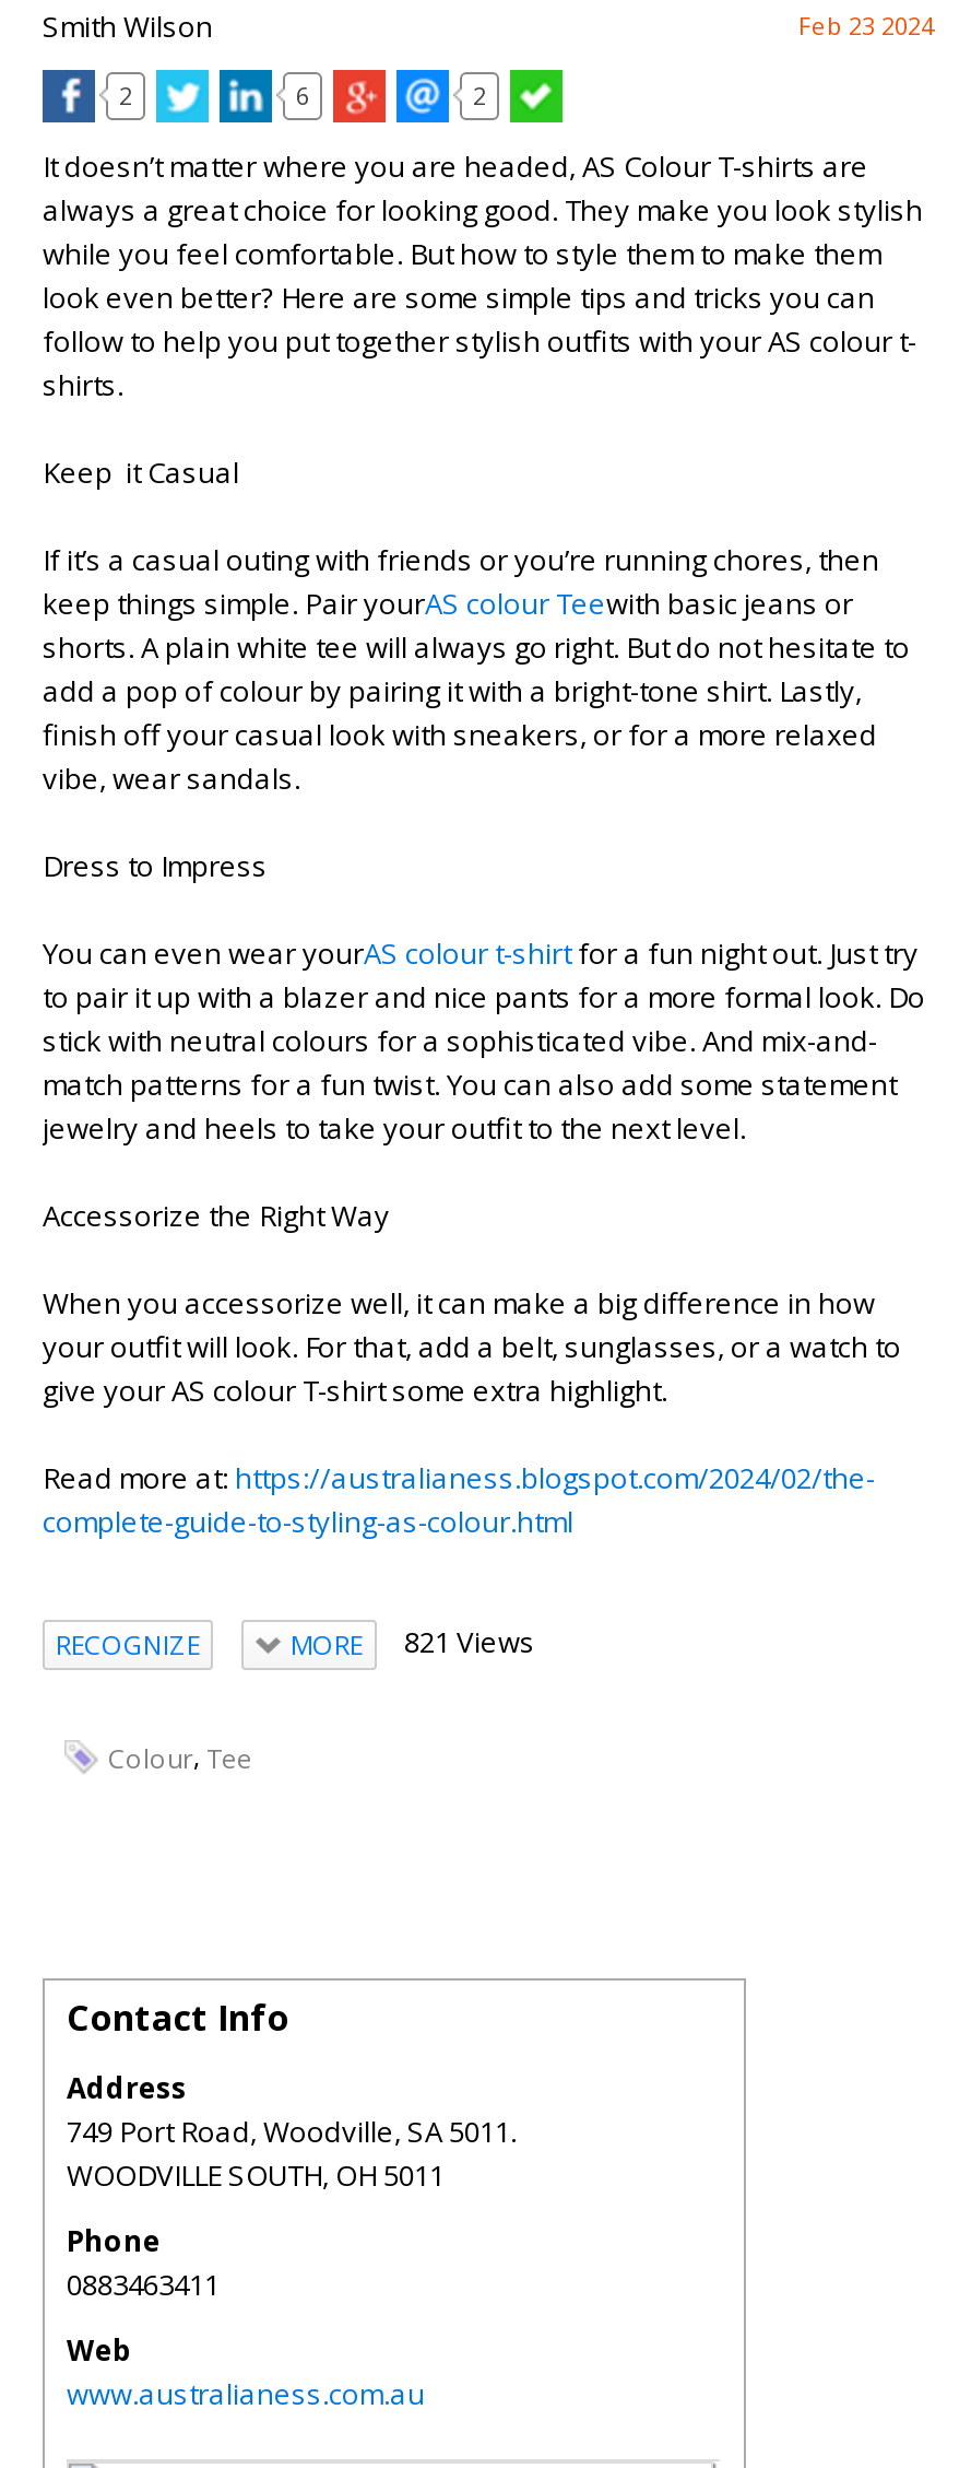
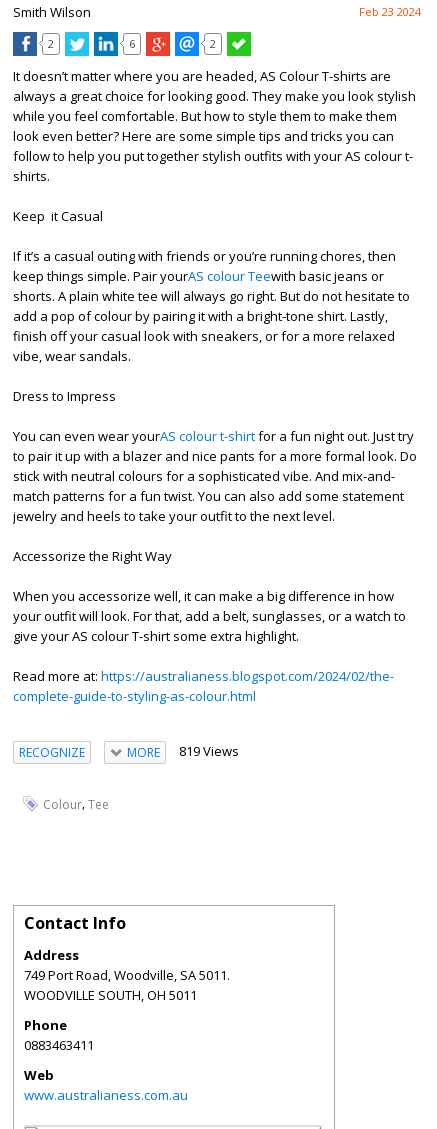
[291,1622,535,1664] MORE 821 Views -> [126,742,238,761] MORE 819 Views

